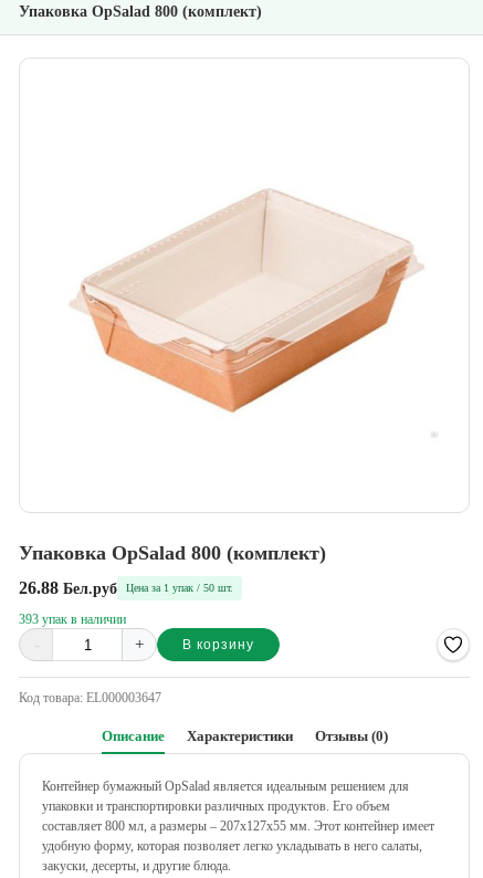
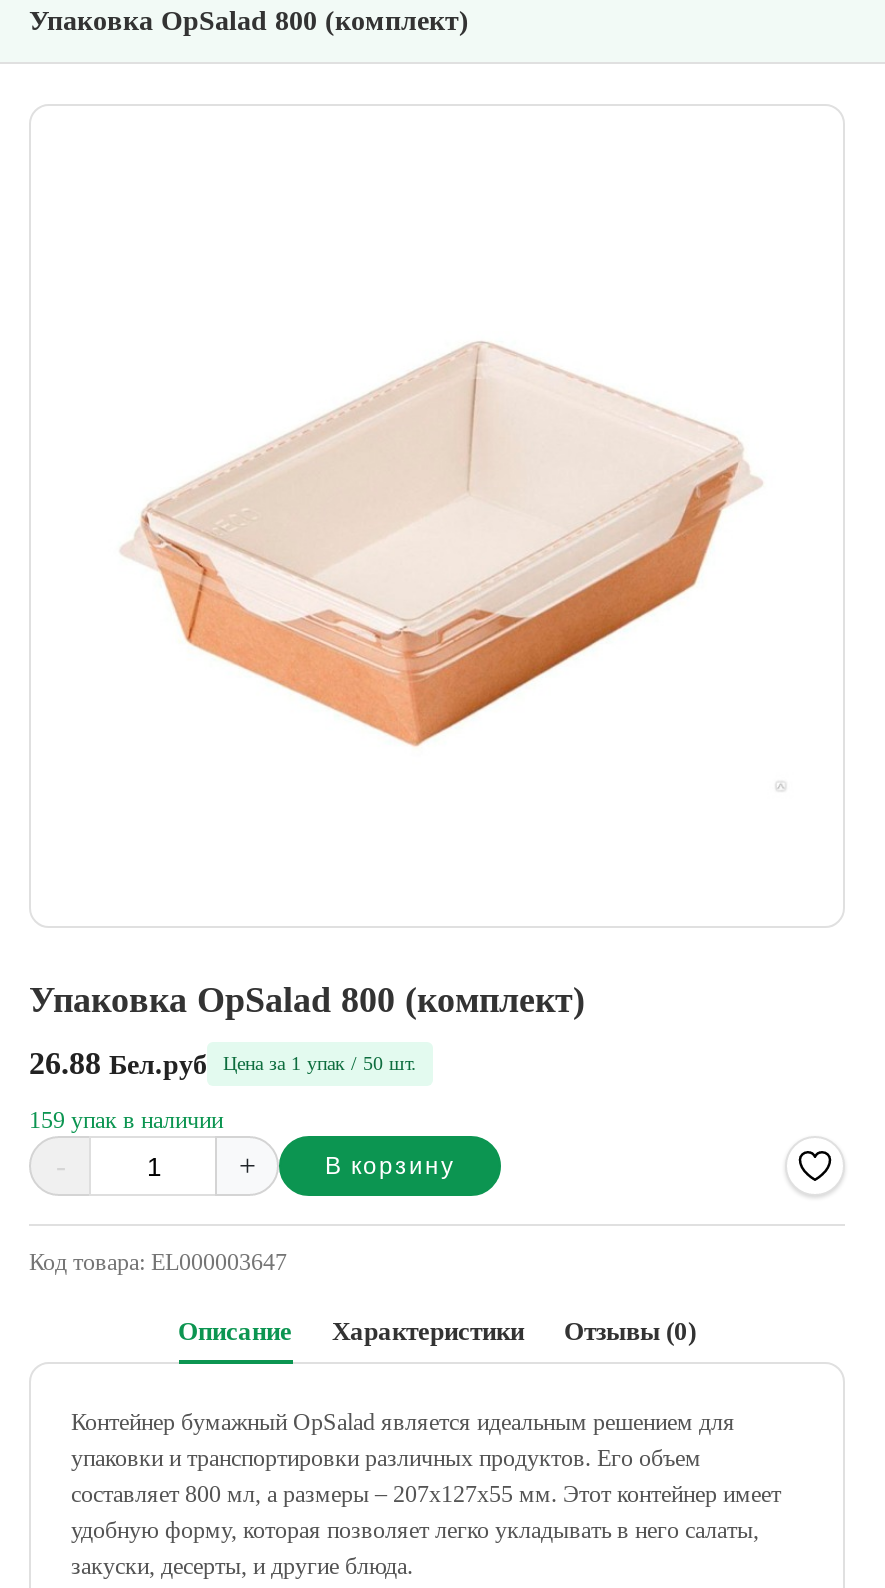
[19,612,126,627] 393 упак в наличии -> [29,1106,223,1134] 159 упак в наличии

